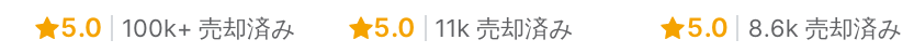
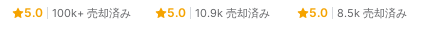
[374,10,573,42] 5.0 11k 売却済み -> [167,5,270,20] 5.0 10.9k 売却済み
[686,10,901,42] 5.0 8.6k 売却済み -> [309,5,407,20] 5.0 8.5k 売却済み

